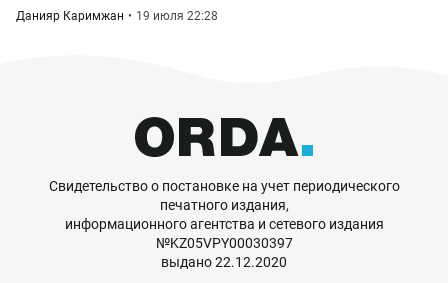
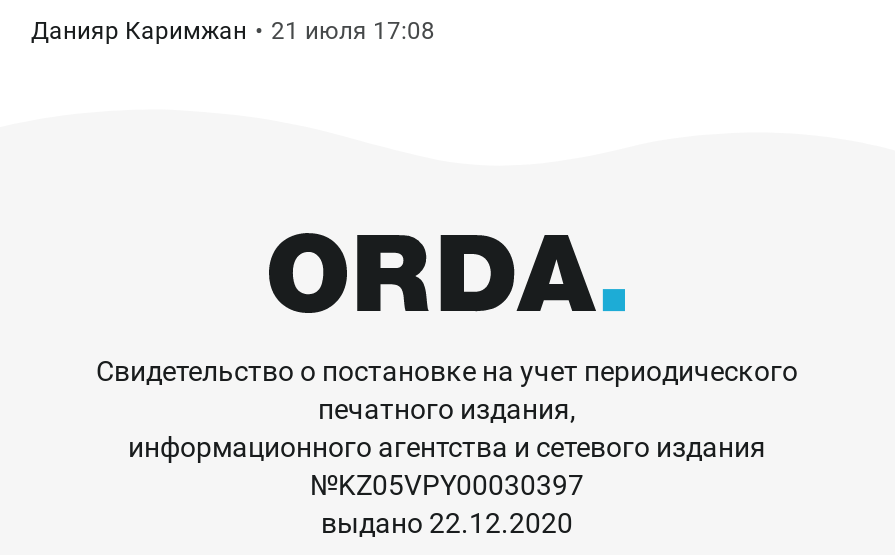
[16,9,218,23] Данияр Каримжан 19 июля 22:28 -> [31,17,435,45] Данияр Каримжан 21 июля 17:08

